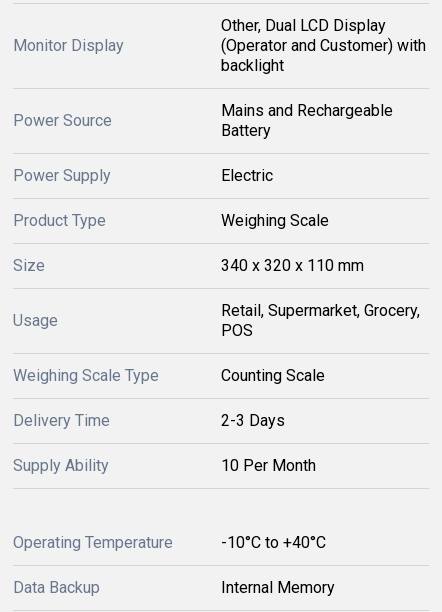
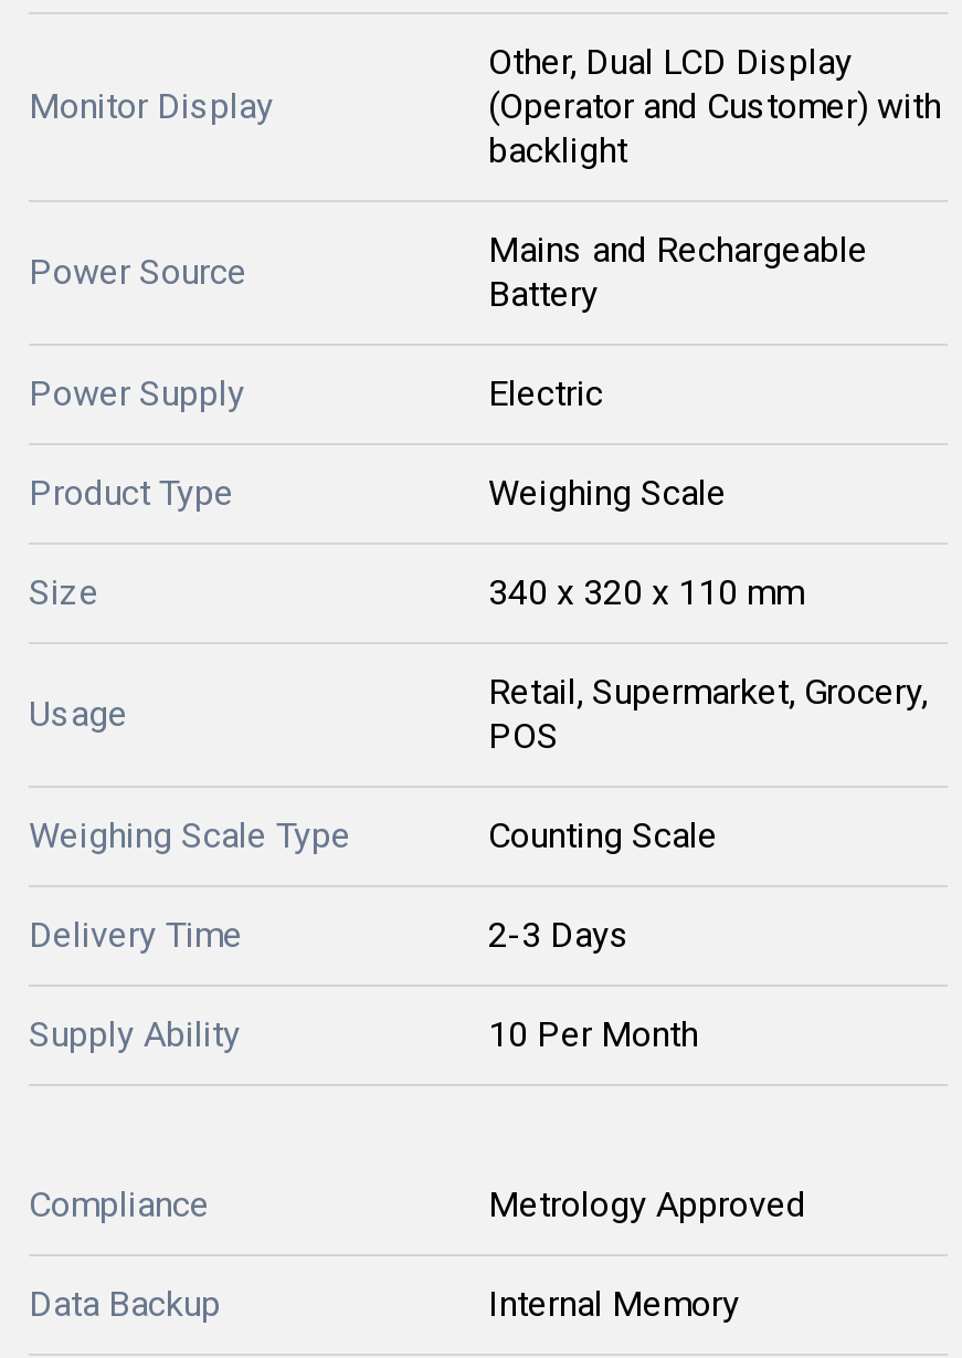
[13,533,326,552] Operating Temperature | -10°C to +40°C -> [29,1183,806,1225] Compliance | Metrology Approved

